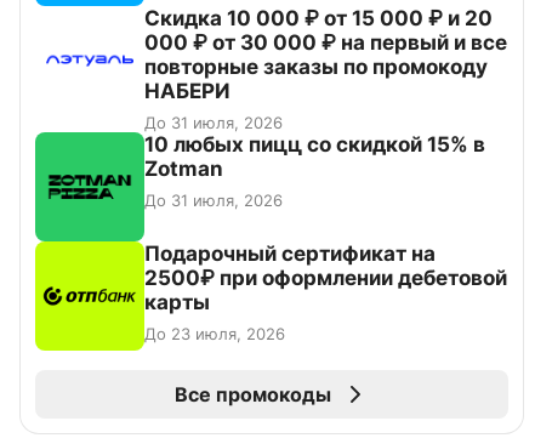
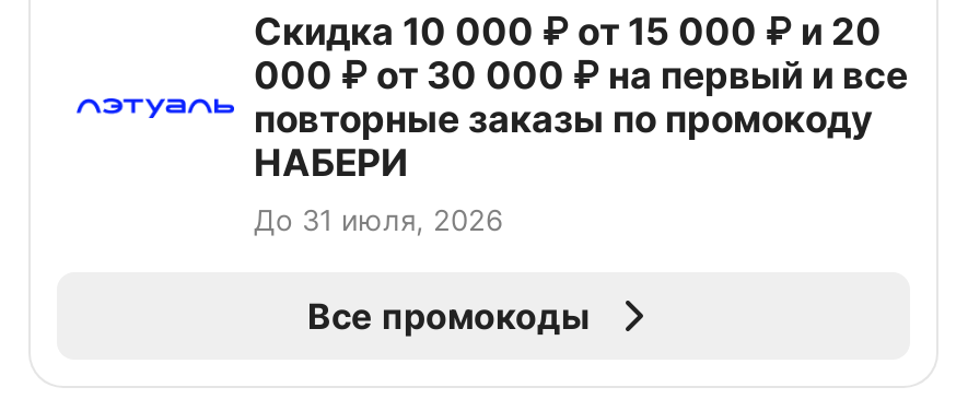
[34,131,507,352] [image] | 10 любых пицц со скидкой 15% в | Zotman | До 31 июля, 2026 | Подарочный сертификат на | 2500₽ при оформлении дебетовой | карты | До 23 июля, 2026 -> none

